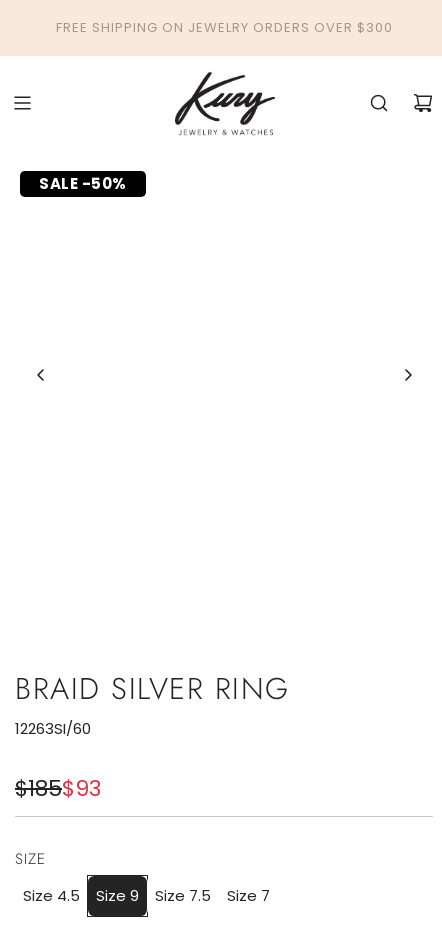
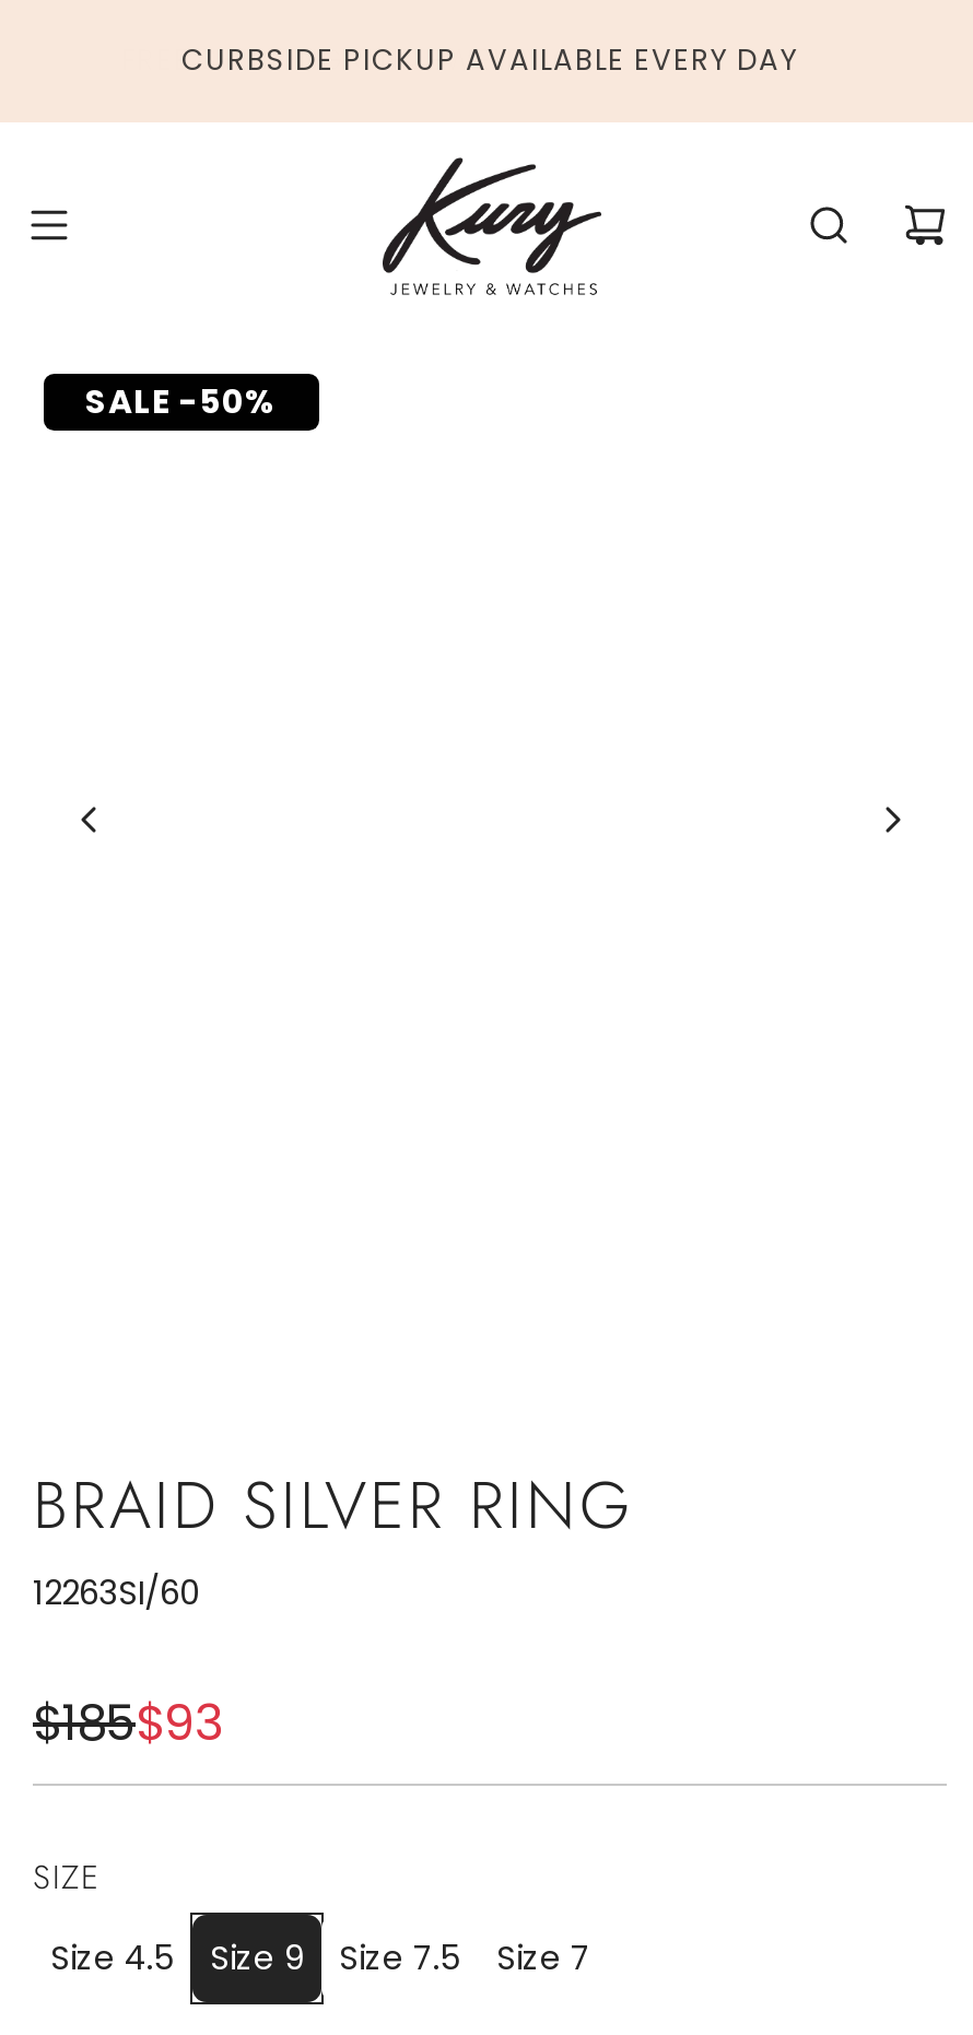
[55,18,392,37] FREE SHIPPING ON JEWELRY ORDERS OVER $300 -> [181,39,798,81] CURBSIDE PICKUP AVAILABLE EVERY DAY

